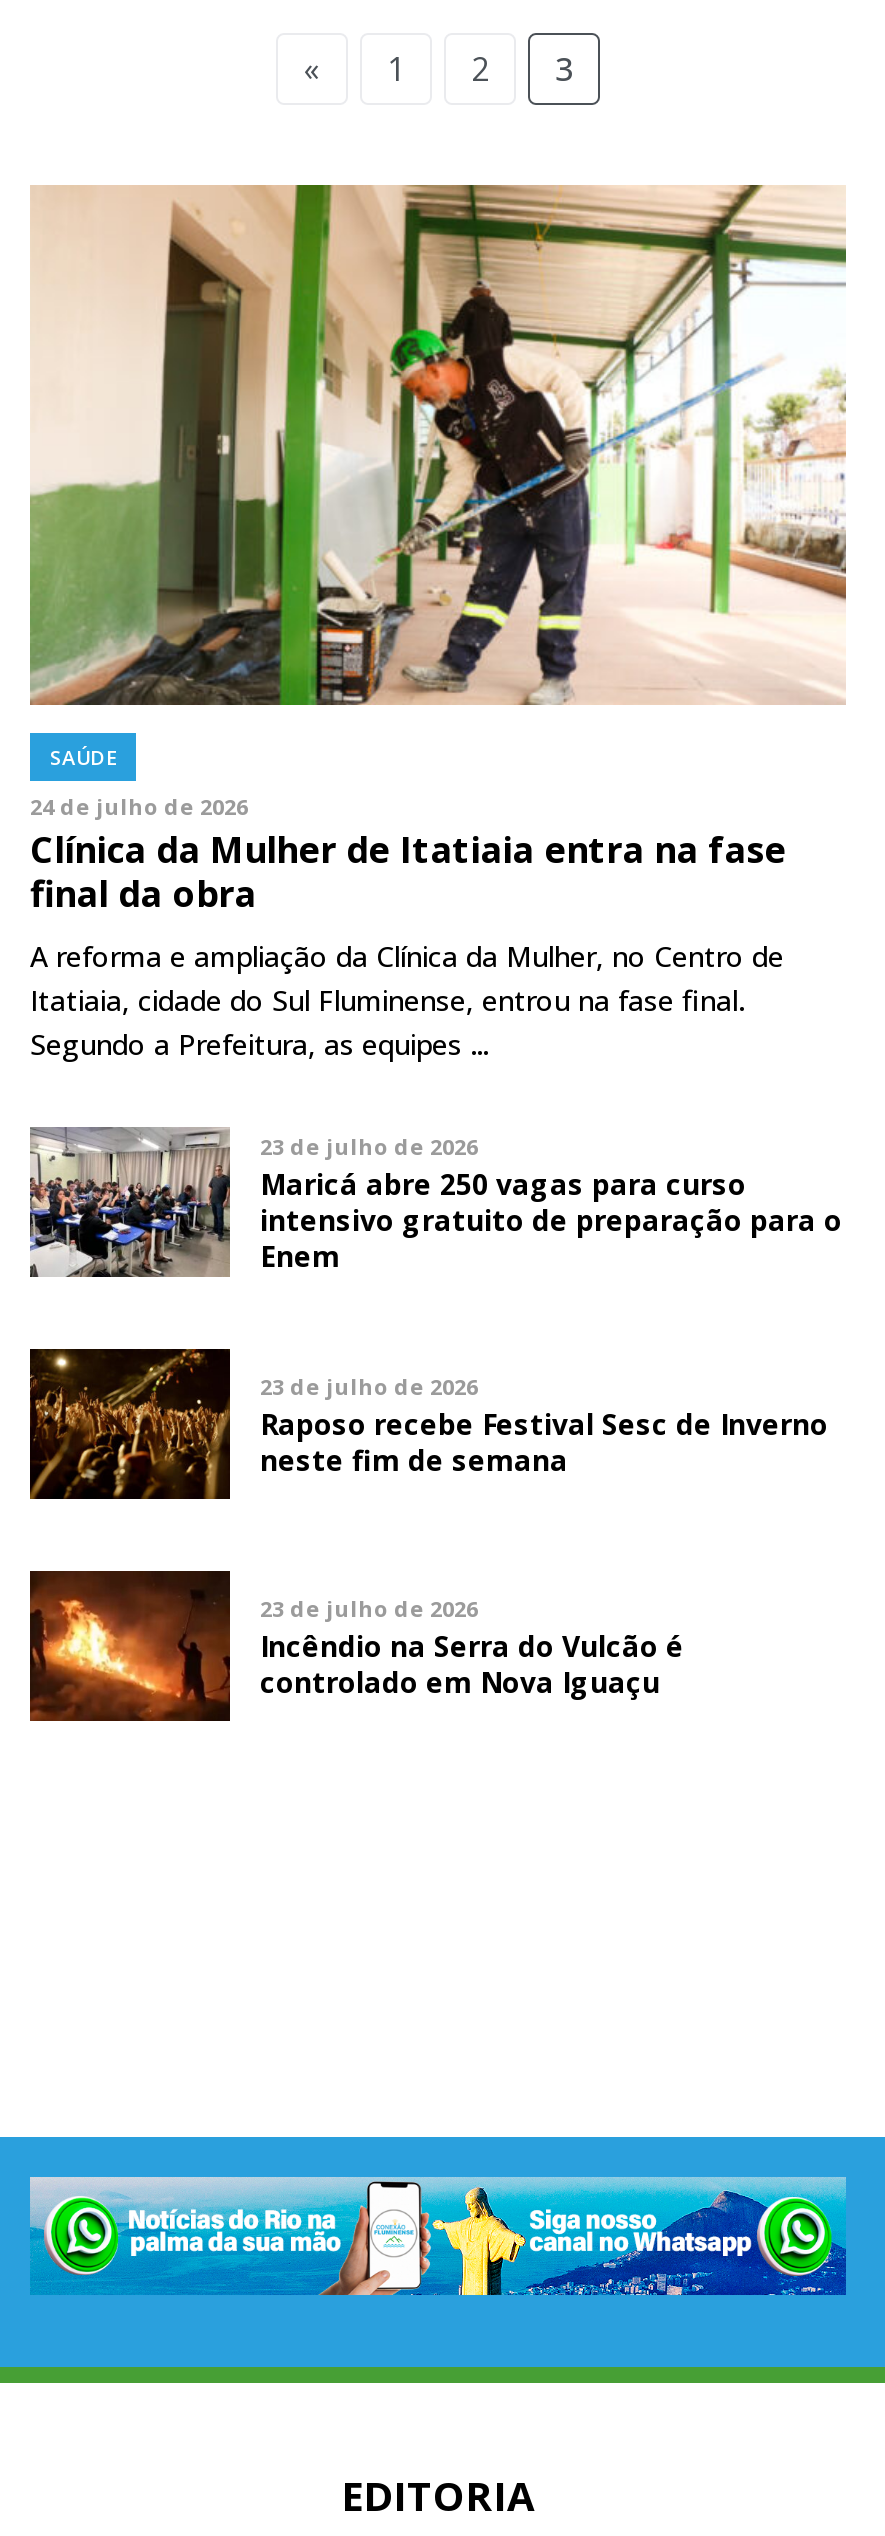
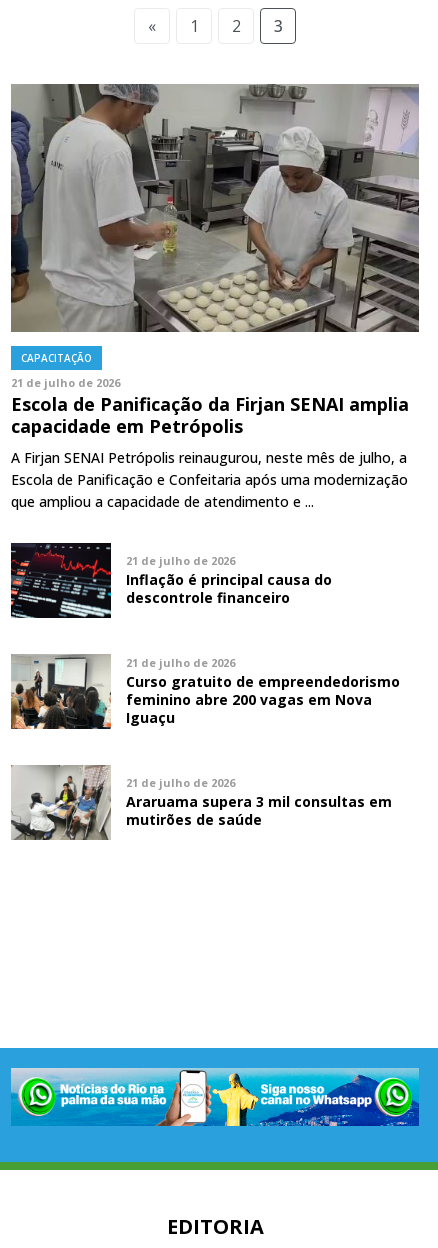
[28,183,848,771] [image] | SAÚDE -> [10,83,420,365] [image] | CAPACITAÇÃO
[30,791,786,1063] 24 de julho de 2026 | Clínica da Mulher de Itatiaia entra na fase | final da obra | A reforma e ampliação da Clínica da Mulher, no Centro de | Itatiaia, cidade do Sul Fluminense, entrou na fase final. | Segundo a Prefeitura, as equipes ... -> [11,375,409,511] 21 de julho de 2026 | Escola de Panificação da Firjan SENAI amplia | capacidade em Petrópolis | A Firjan SENAI Petrópolis reinaugurou, neste mês de julho, a | Escola de Panificação e Confeitaria após uma modernização | que ampliou a capacidade de atendimento e ...
[28,1127,842,1279] [image] | 23 de julho de 2026 | Maricá abre 250 vagas para curso | intensivo gratuito de preparação para o | Enem -> [10,542,332,618] [image] | 21 de julho de 2026 | Inflação é principal causa do | descontrole financeiro
[28,1349,828,1501] [image] | 23 de julho de 2026 | Raposo recebe Festival Sesc de Inverno | neste fim de semana -> [10,655,400,730] [image] | 21 de julho de 2026 | Curso gratuito de empreendedorismo | feminino abre 200 vagas em Nova | Iguaçu
[28,1571,684,1723] [image] | 23 de julho de 2026 | Incêndio na Serra do Vulcão é | controlado em Nova Iguaçu -> [11,765,392,841] [image] | 21 de julho de 2026 | Araruama supera 3 mil consultas em | mutirões de saúde

